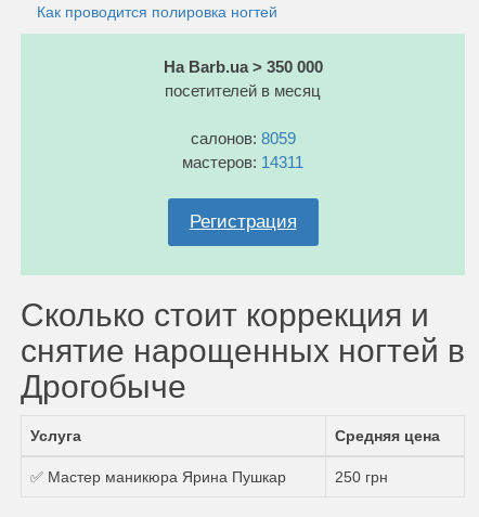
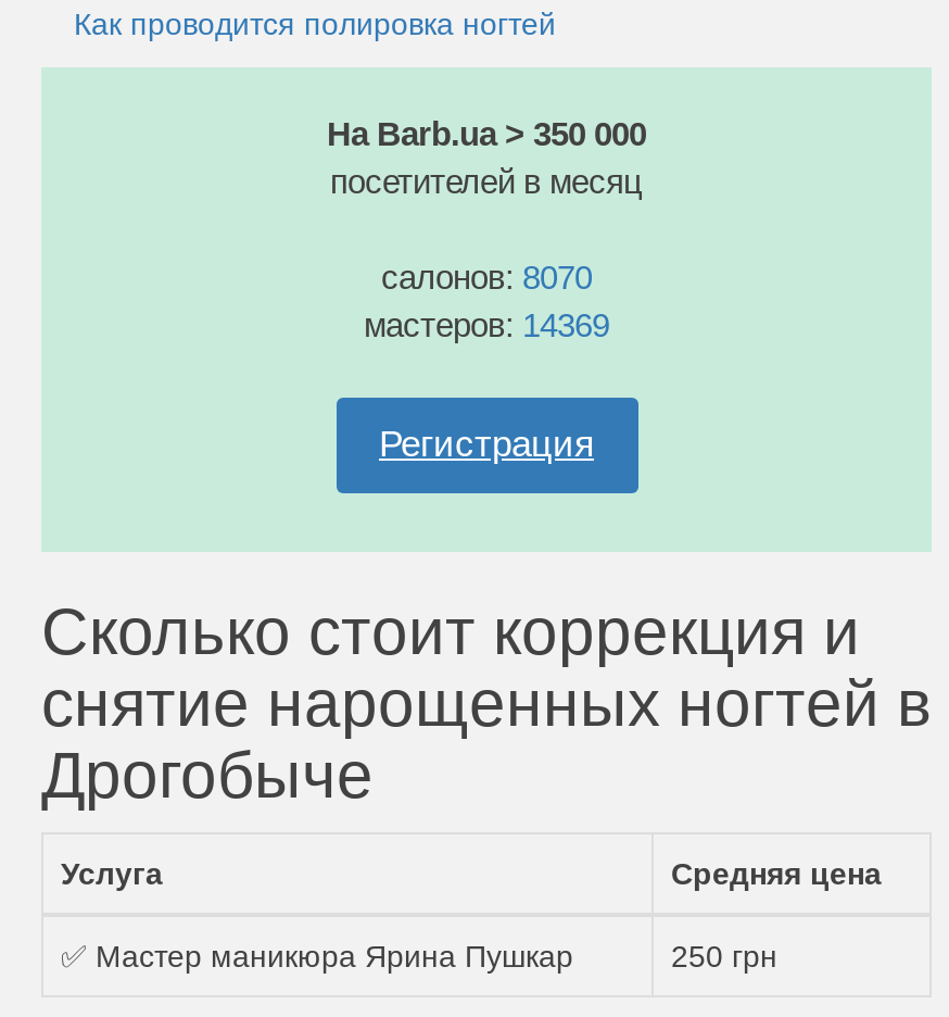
[190,129,295,147] салонов: 8059 -> [381,259,592,296] салонов: 8070
[182,153,303,171] мастеров: 14311 -> [364,306,609,343] мастеров: 14369

